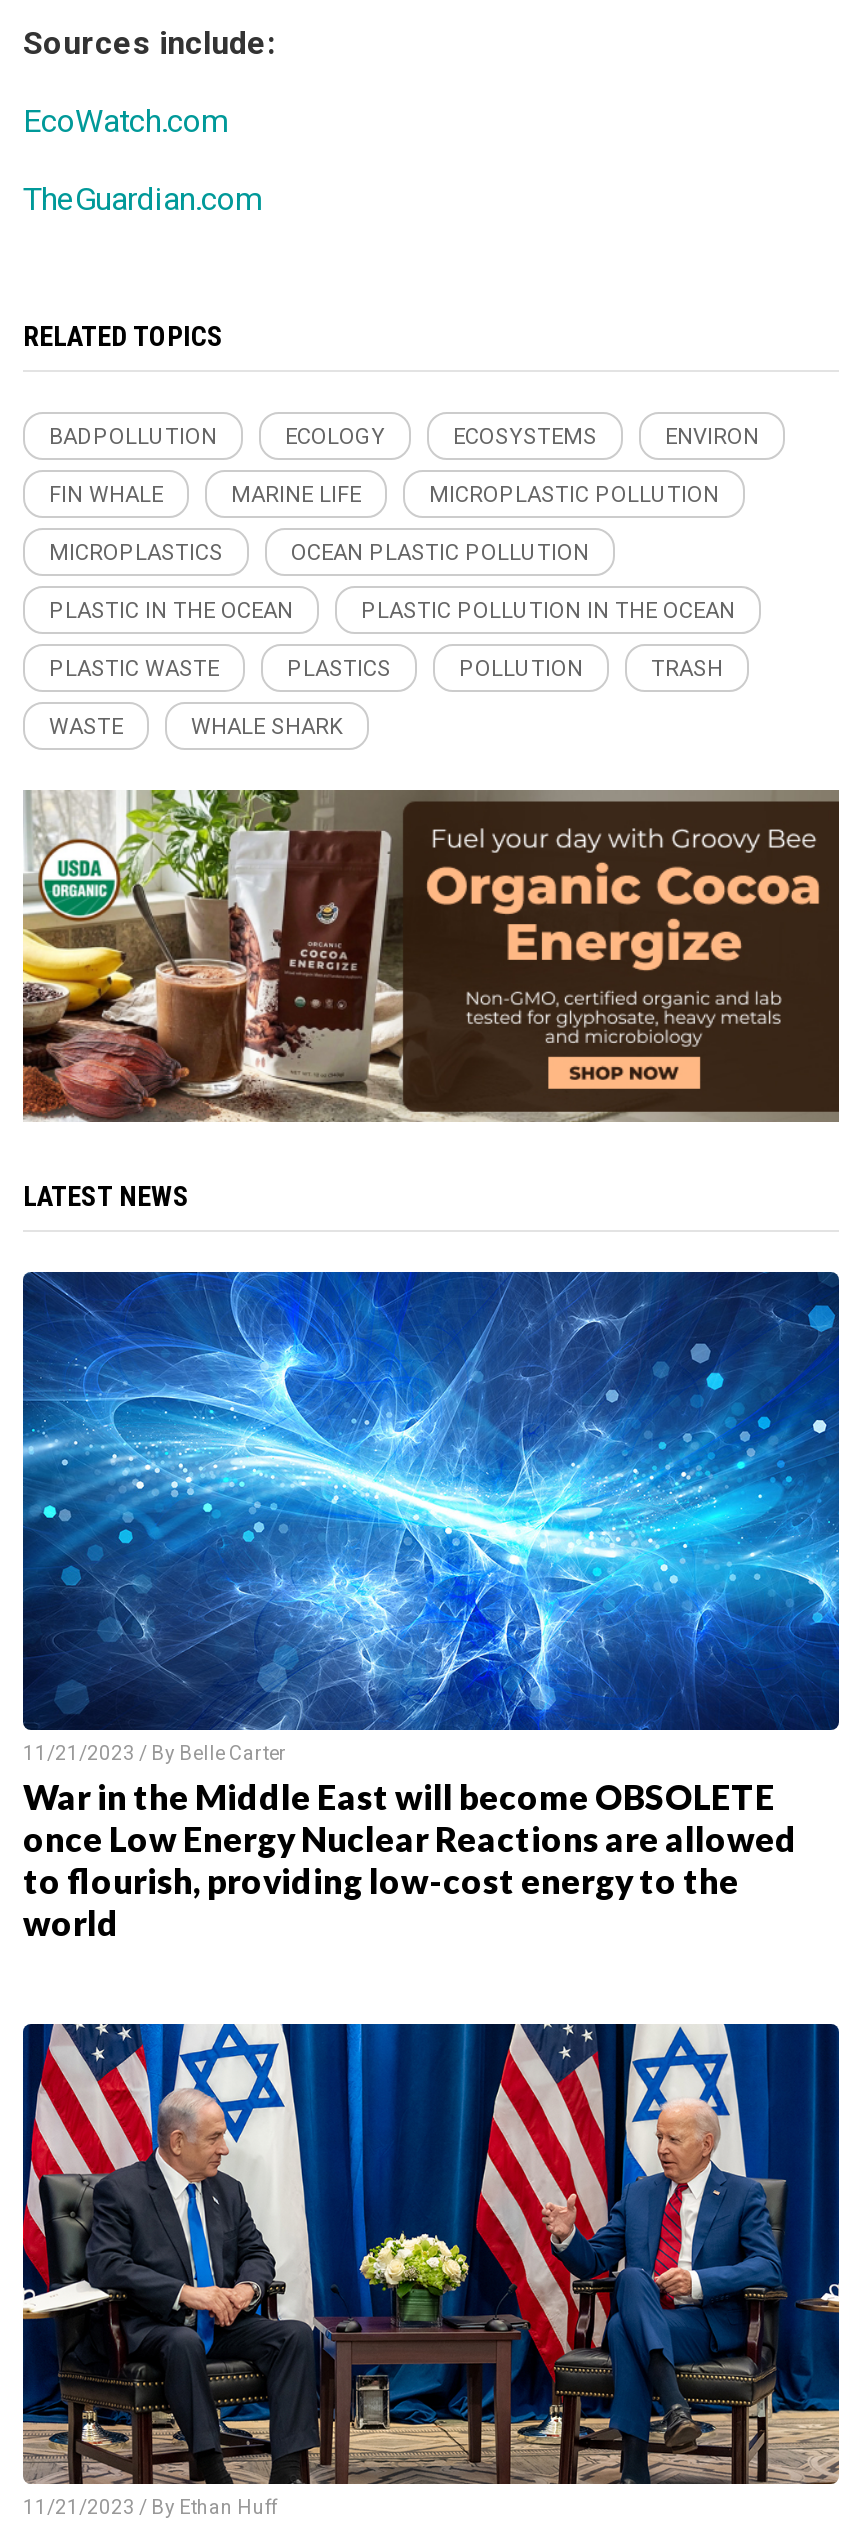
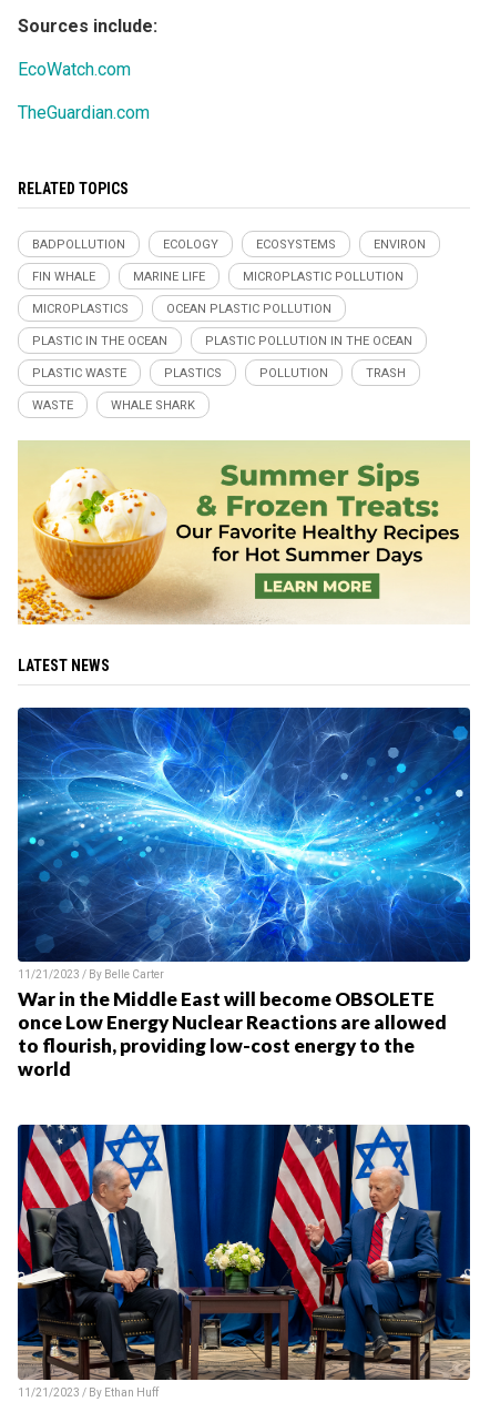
[21,788,841,1124] [image] -> [17,440,470,626] [image]

